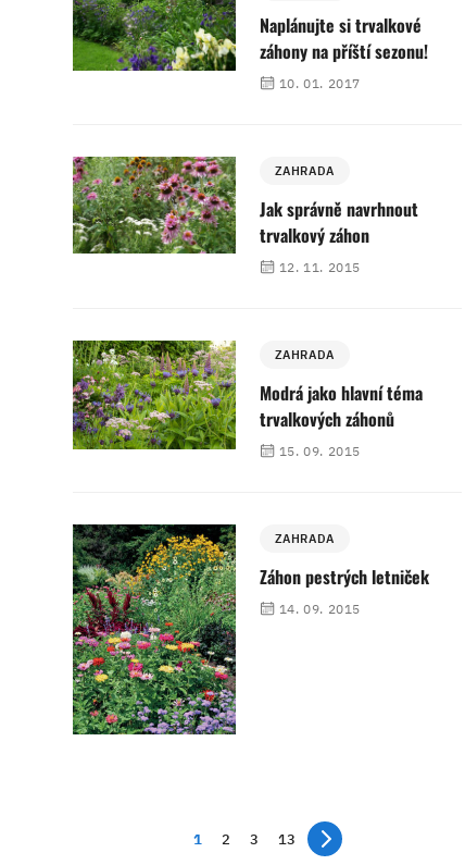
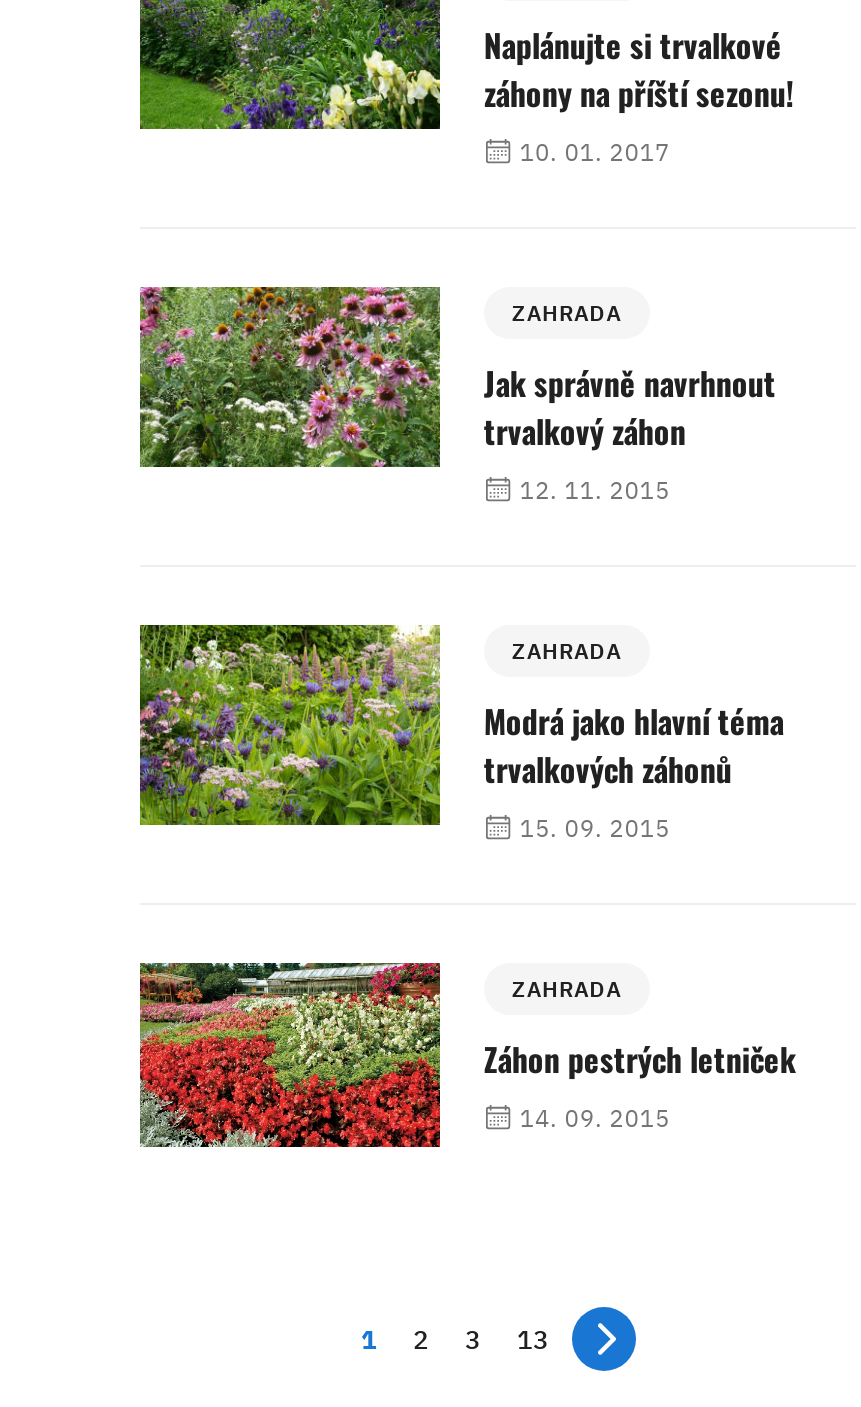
[72,523,237,736] [image] -> [138,960,442,1148] [image]

